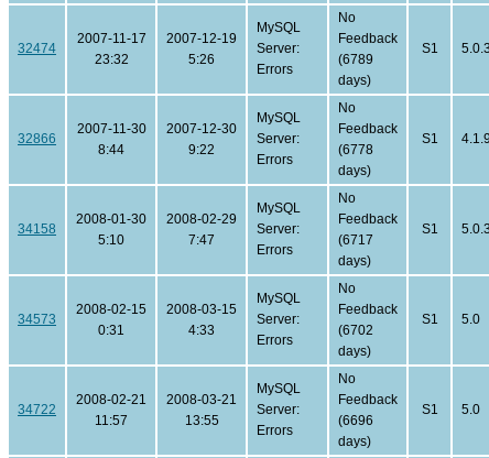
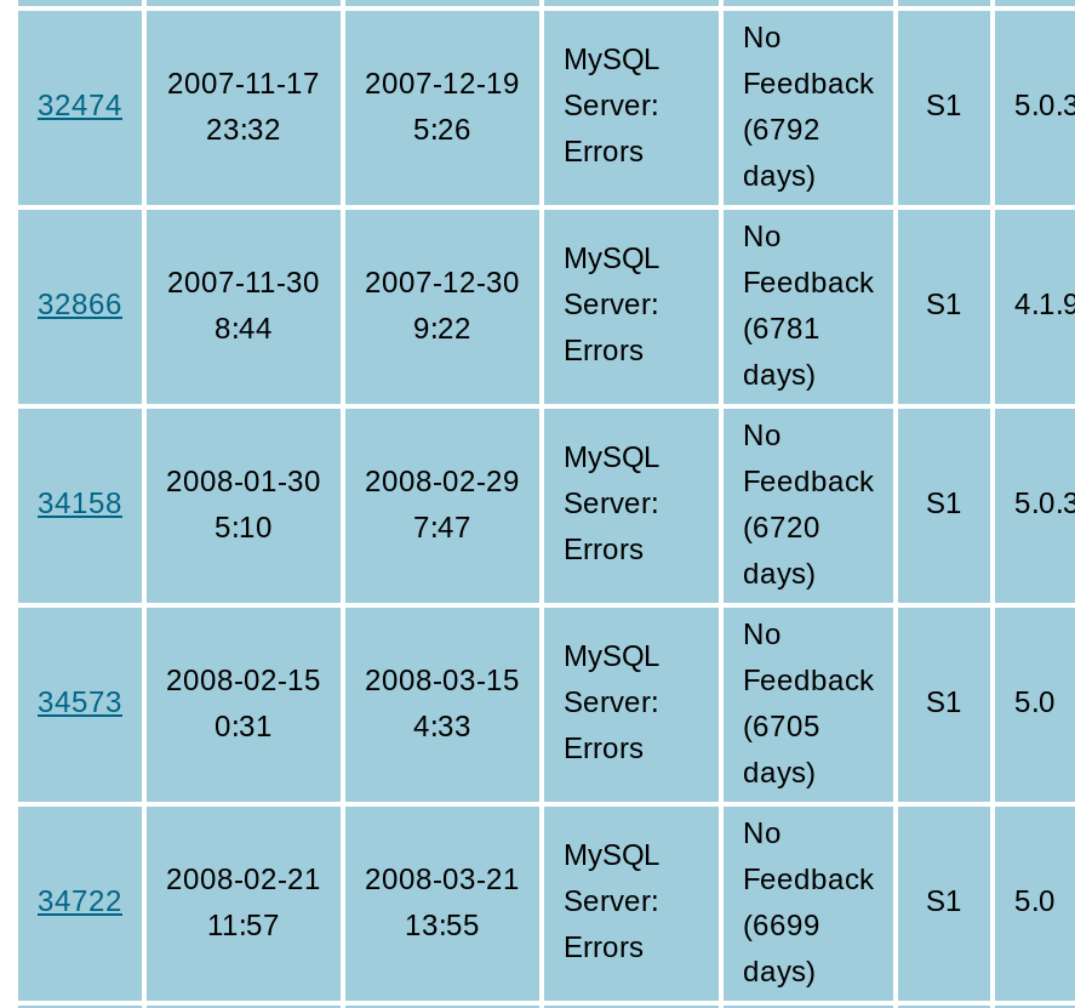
[338,52,373,67] (6789 -> [743,113,820,147] (6792
[338,142,373,157] (6778 -> [743,312,820,346] (6781
[338,232,373,248] (6717 -> [743,511,820,545] (6720
[338,323,373,338] (6702 -> [743,710,820,744] (6705
[338,413,373,428] (6696 -> [743,909,820,942] (6699

